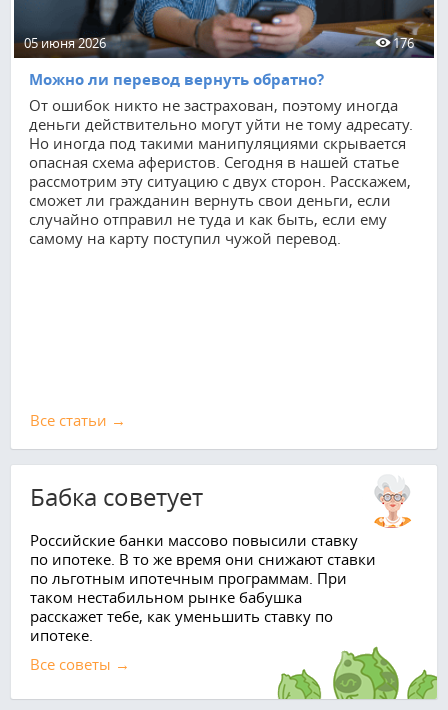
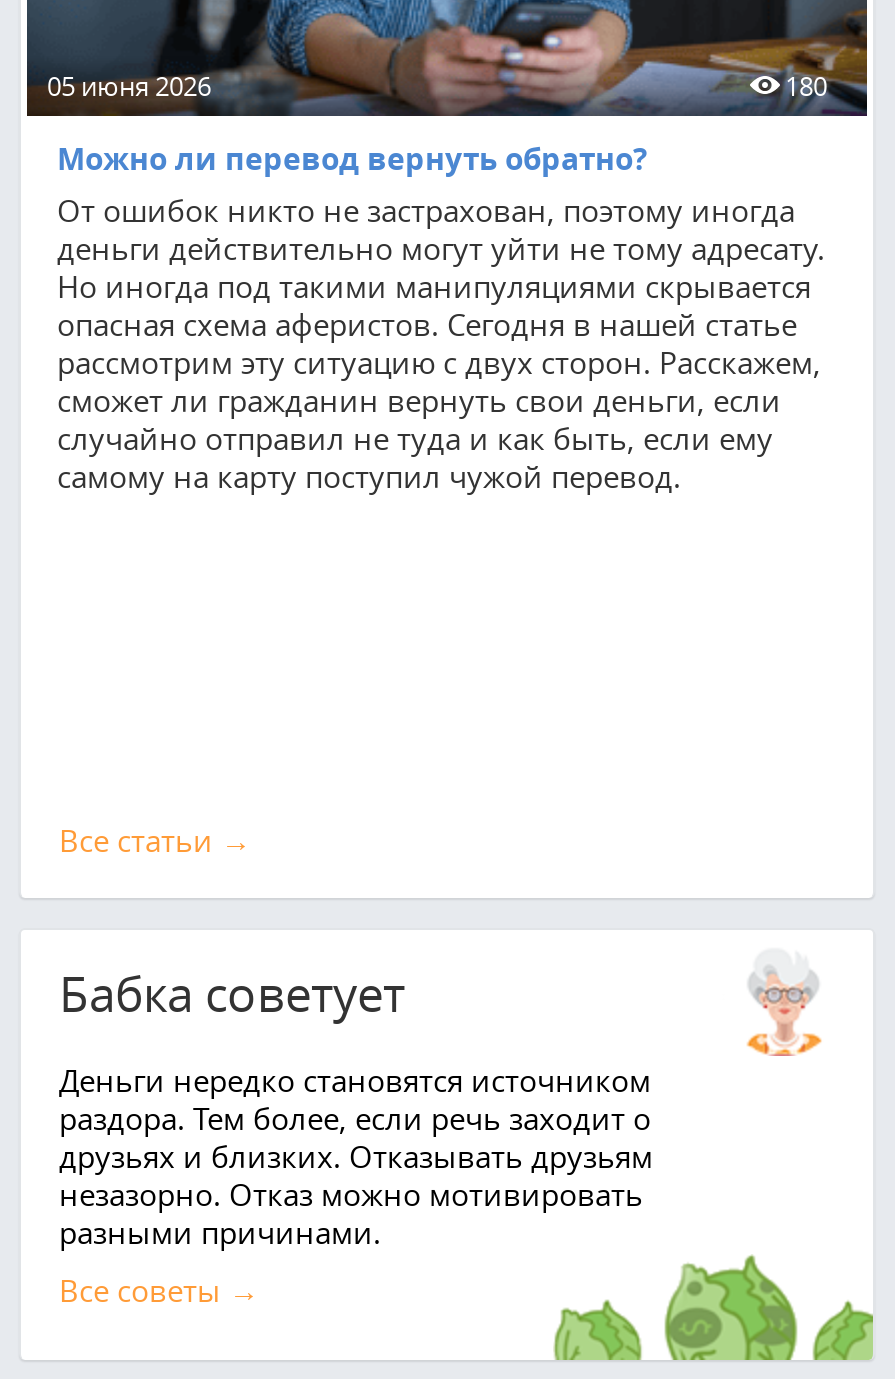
[393,34,414,52] 176 -> [785,68,827,104] 180
[30,530,376,645] Российские банки массово повысили ставку | по ипотеке. В то же время они снижают ставки | по льготным ипотечным программам. При | таком нестабильном рынке бабушка | расскажет тебе, как уменьшить ставку по | ипотеке. -> [59,1060,653,1252] Деньги нередко становятся источником | раздора. Тем более, если речь заходит о | друзьях и близких. Отказывать друзьям | незазорно. Отказ можно мотивировать | разными причинами.

